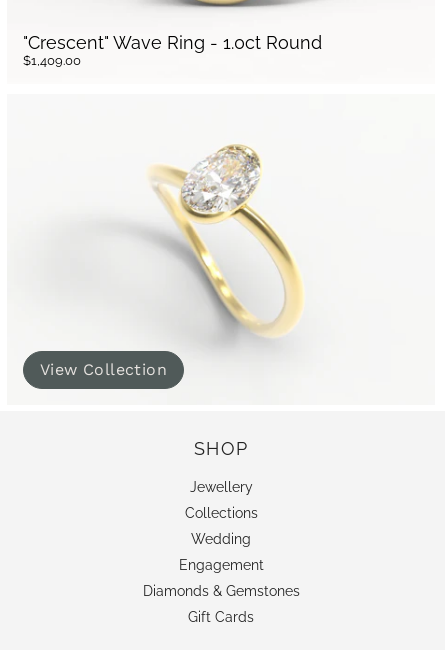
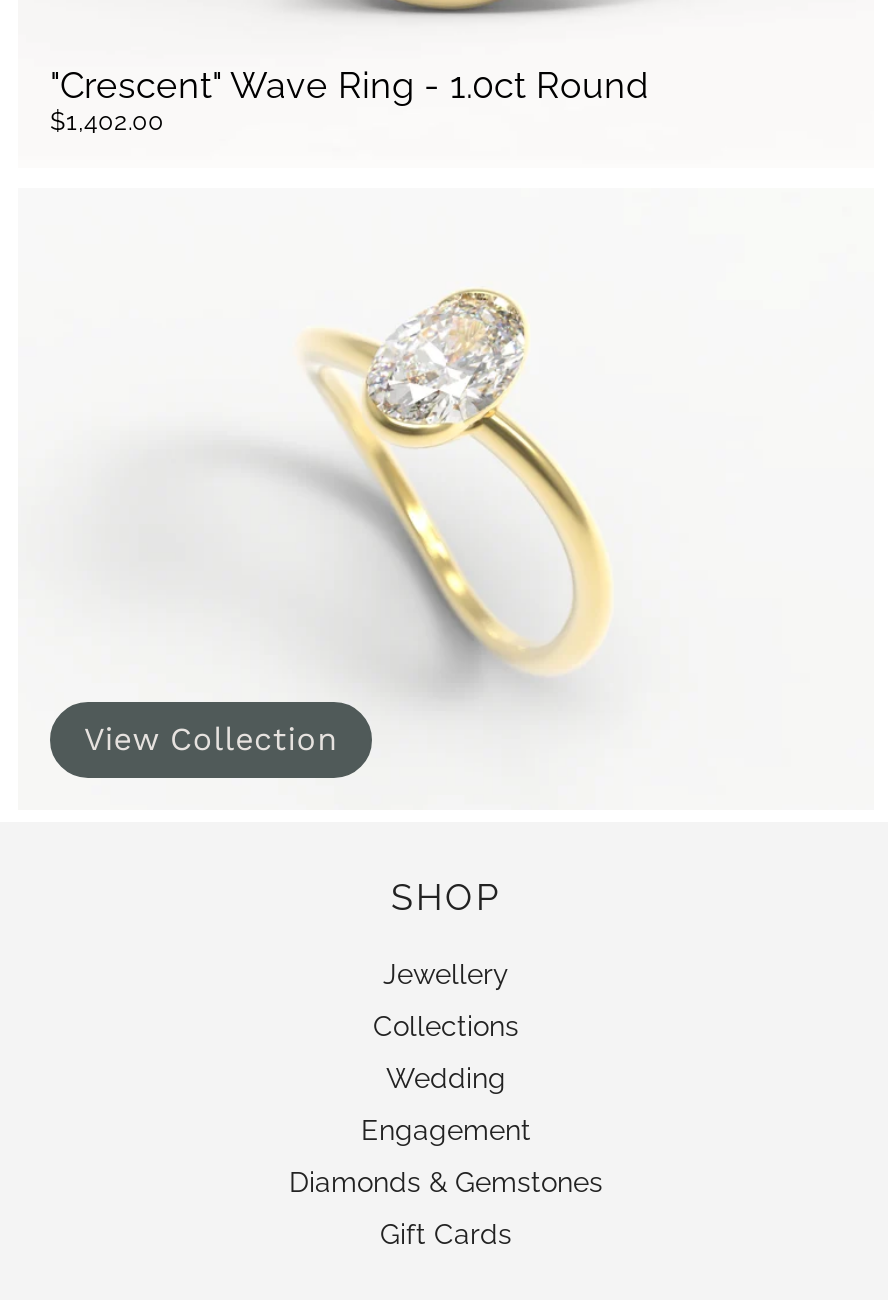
[23,53,81,68] $1,409.00 -> [50,105,164,135] $1,402.00

